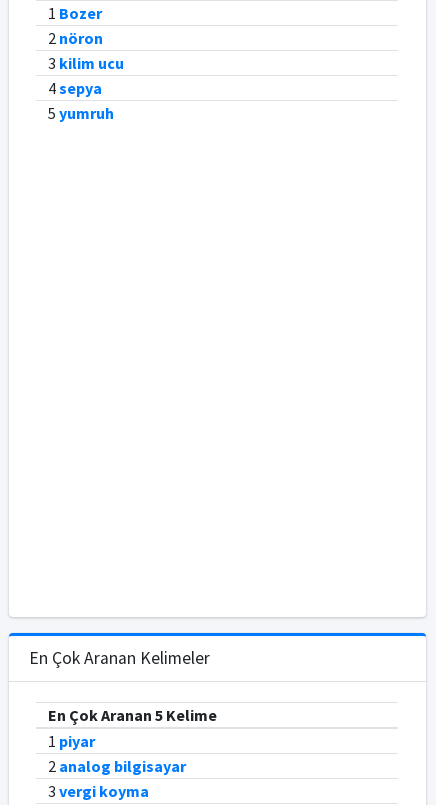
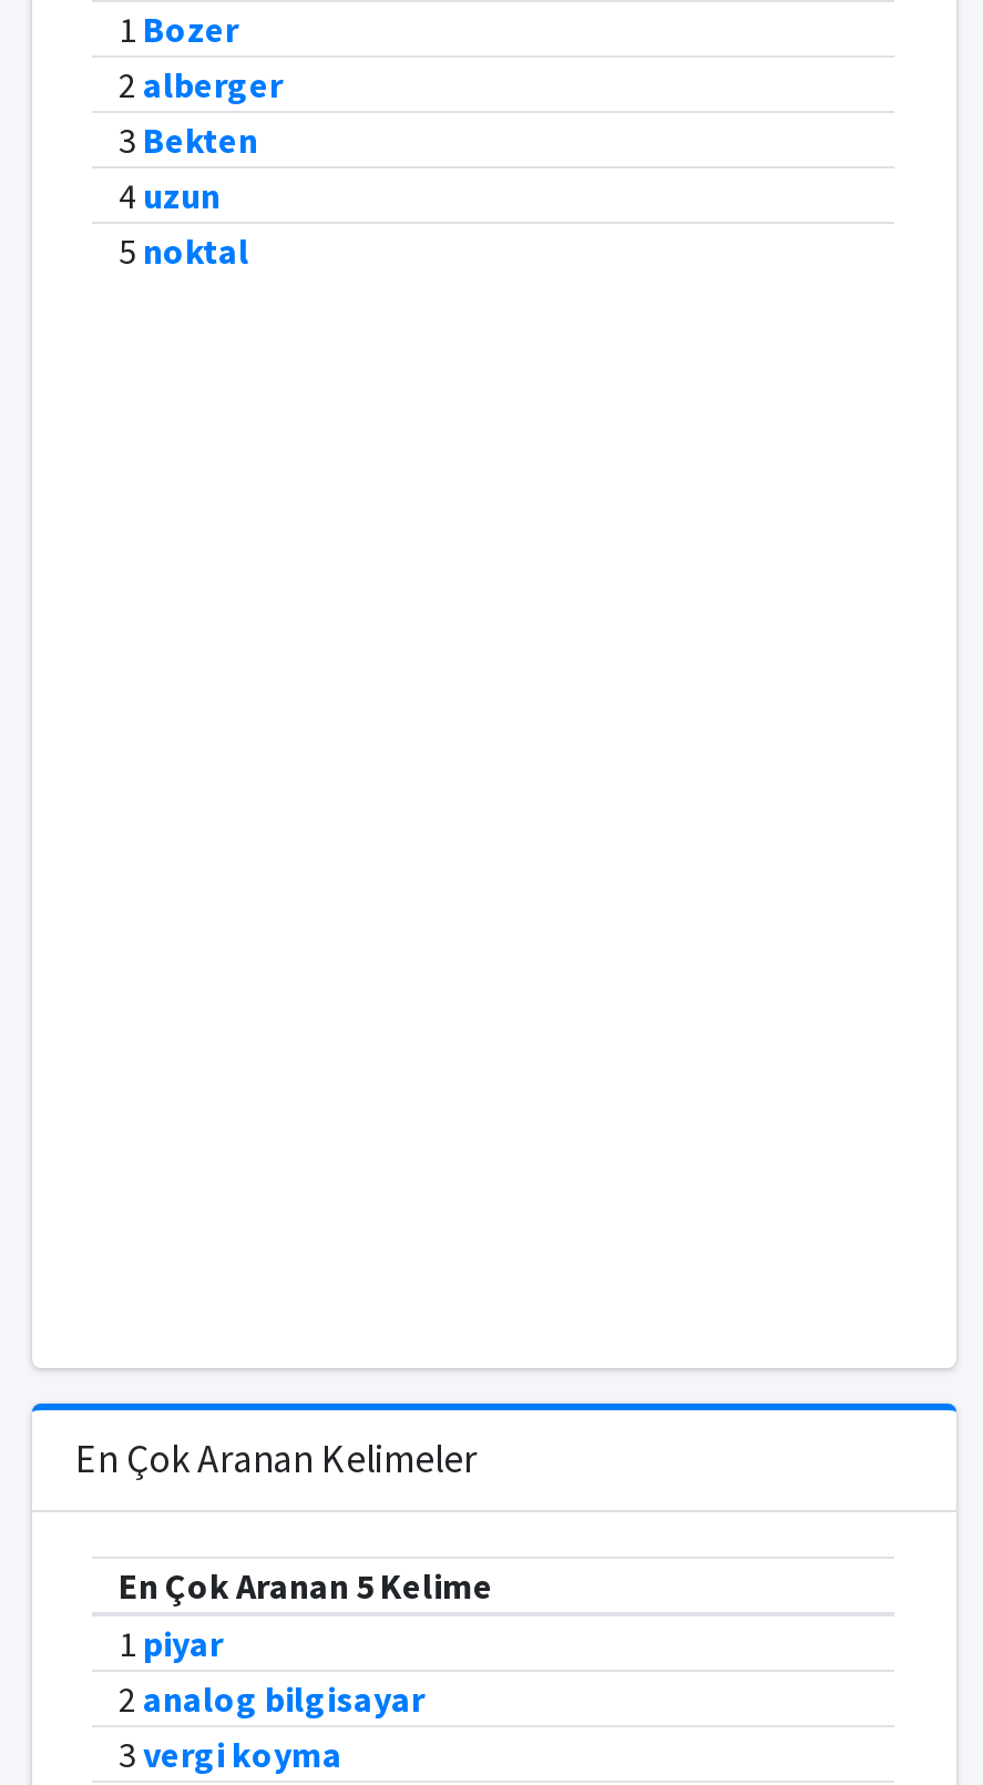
[48,28,124,123] 2 nöron | 3 kilim ucu | 4 sepya | 5 yumruh -> [119,62,283,273] 2 alberger | 3 Bekten | 4 uzun | 5 noktal

